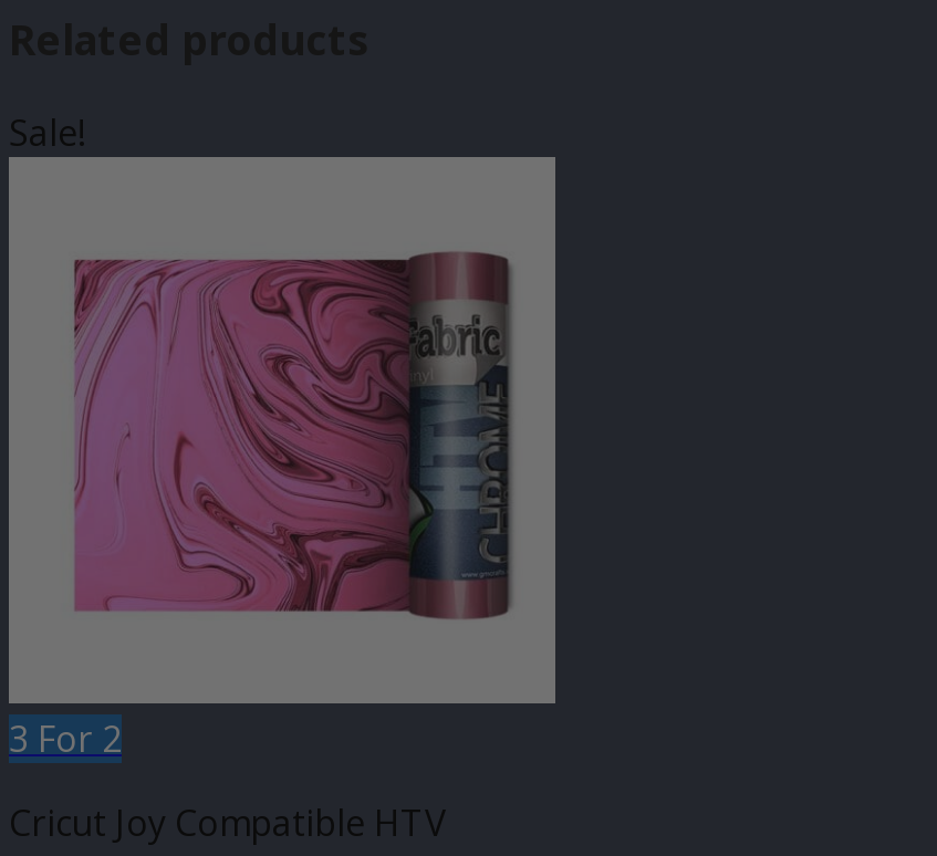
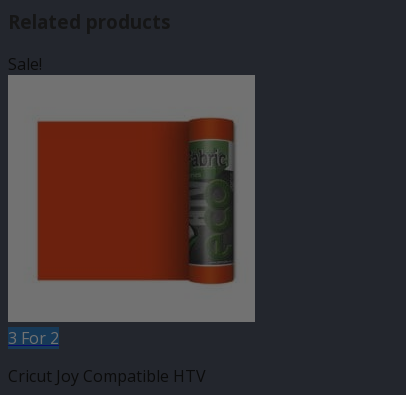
[73,250,509,619] [image] -> [36,117,233,285] [image]

